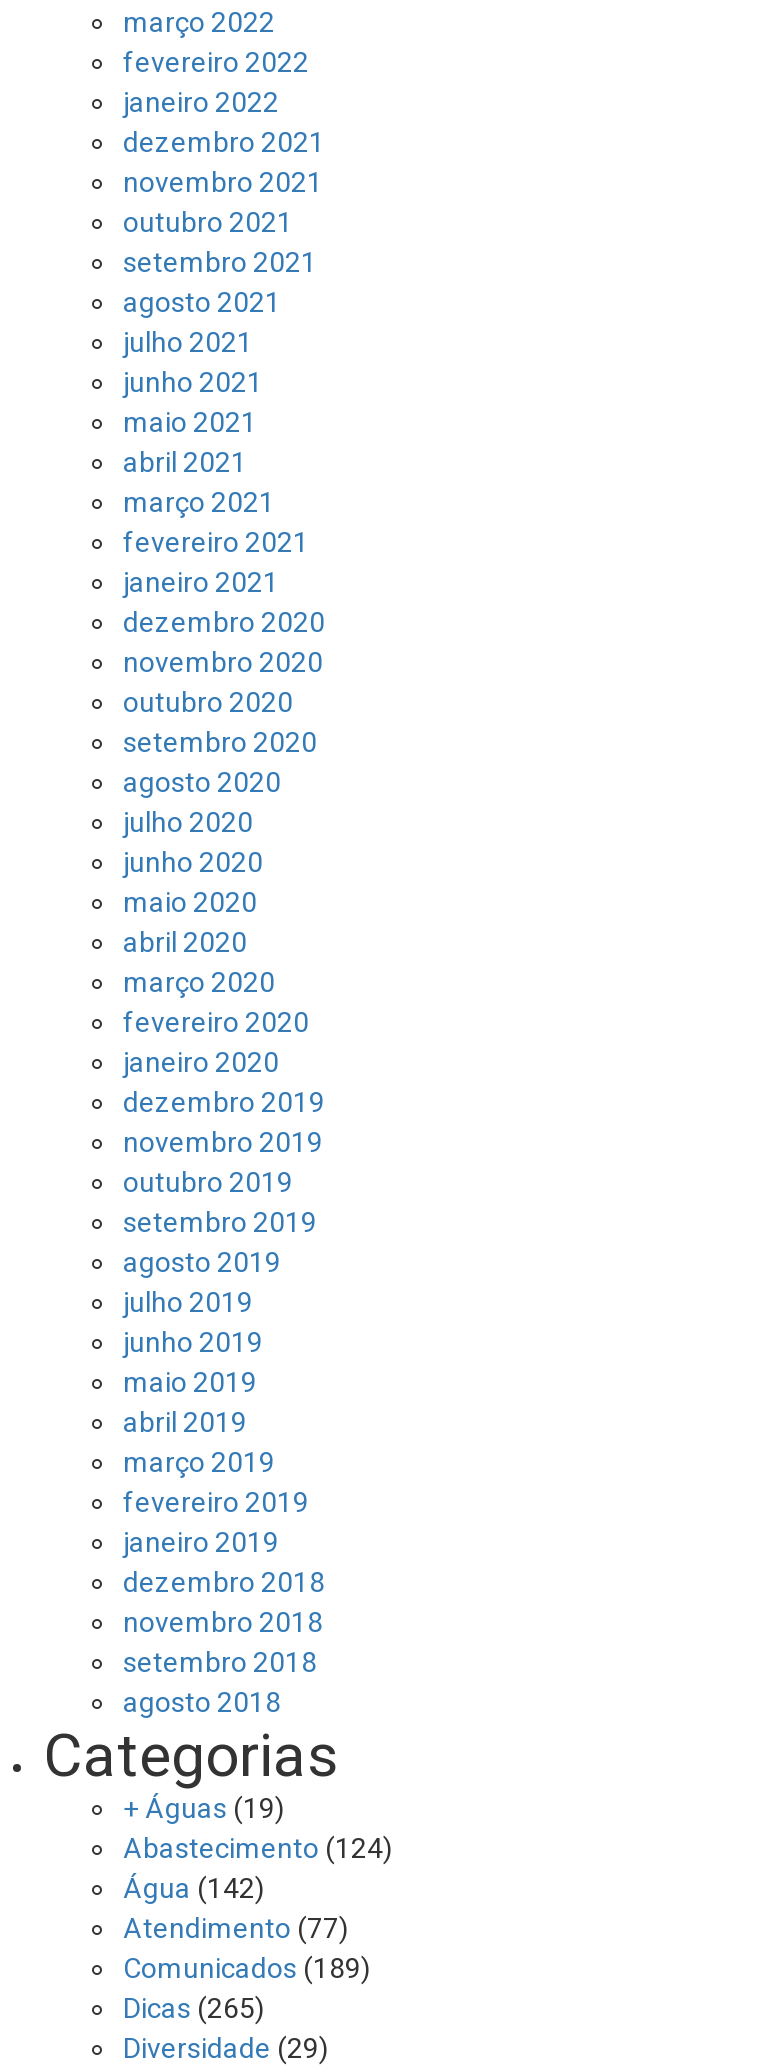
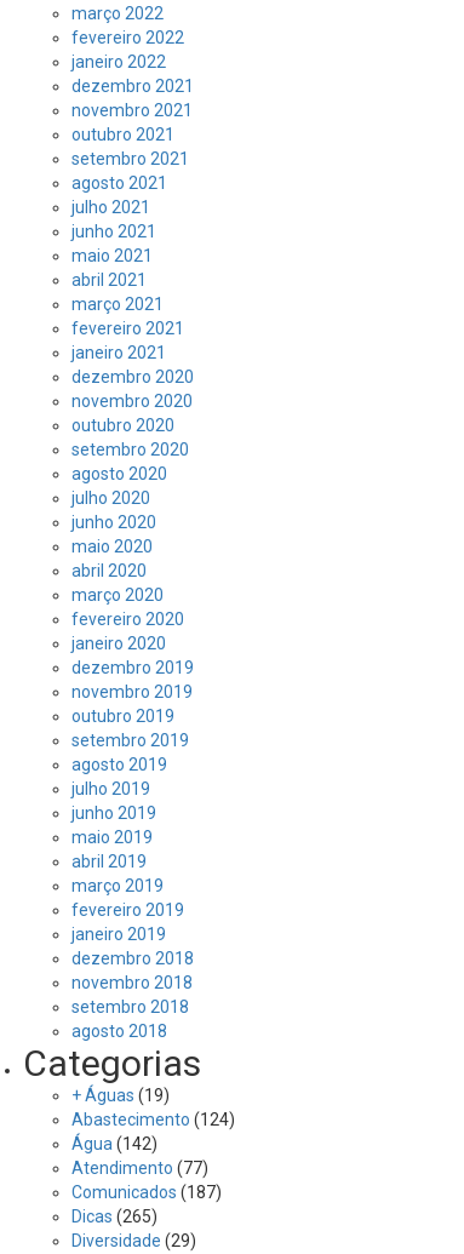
[123,1952,371,1984] Comunicados (189) -> [71,1183,222,1202] Comunicados (187)

